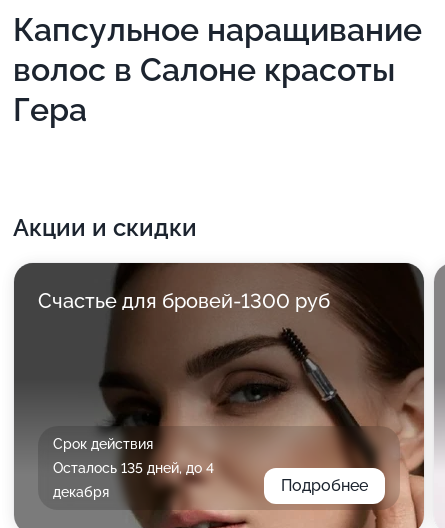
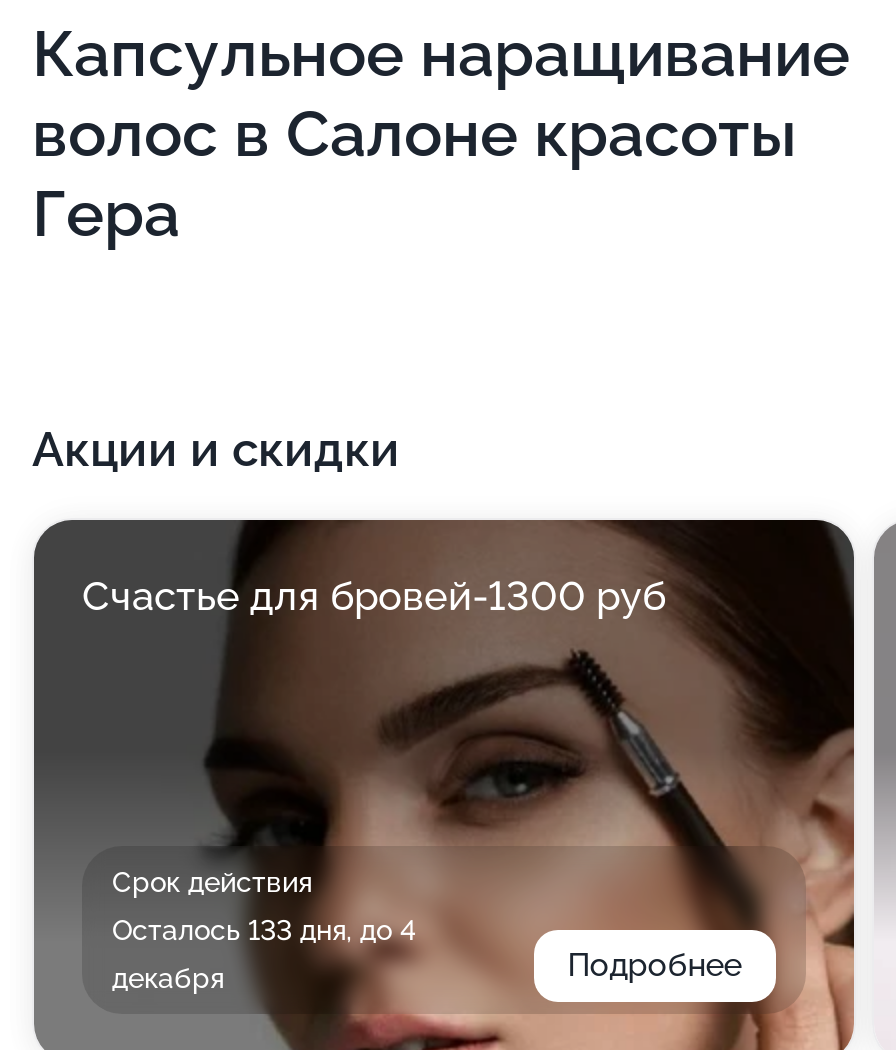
[53,460,214,476] Осталось 135 дней, до 4 -> [112,914,416,946] Осталось 133 дня, до 4

